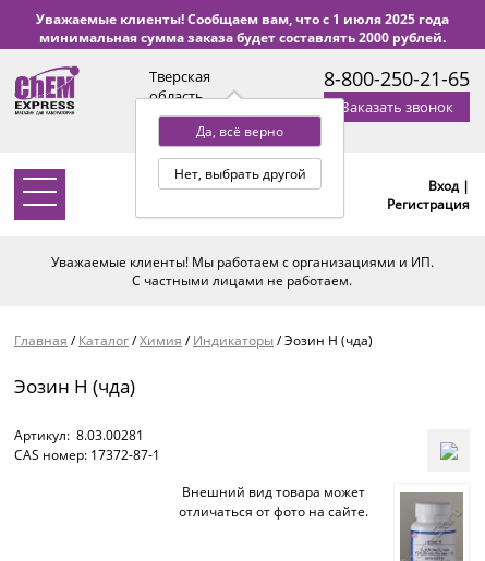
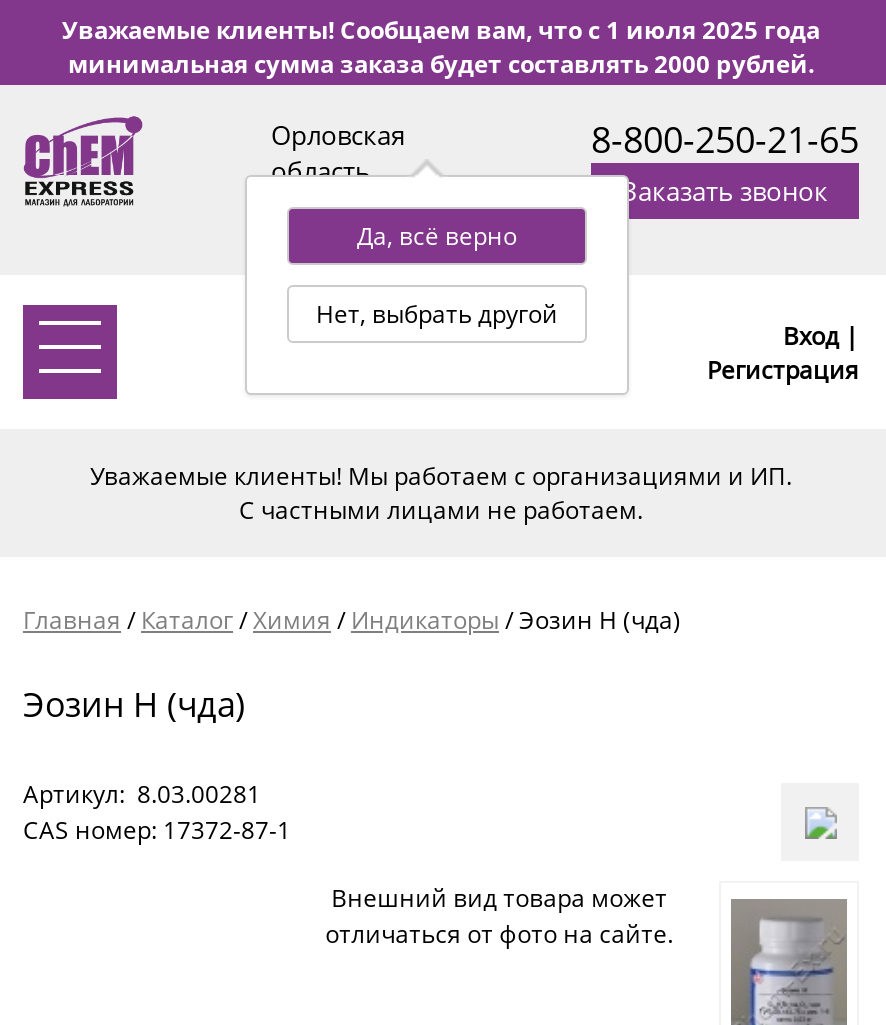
[149,66,210,86] Тверская -> [271,117,405,153] Орловская

